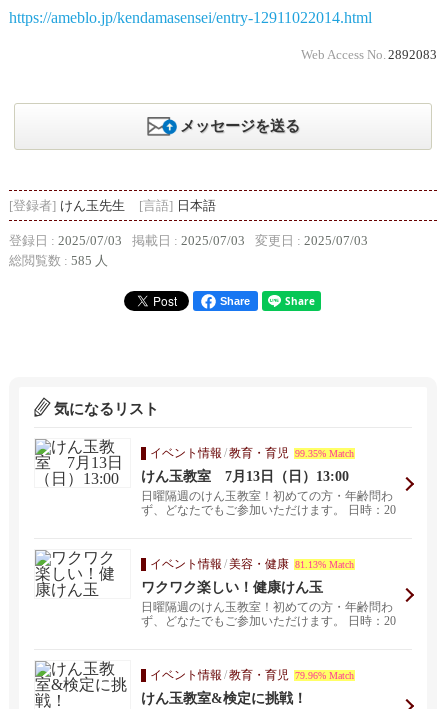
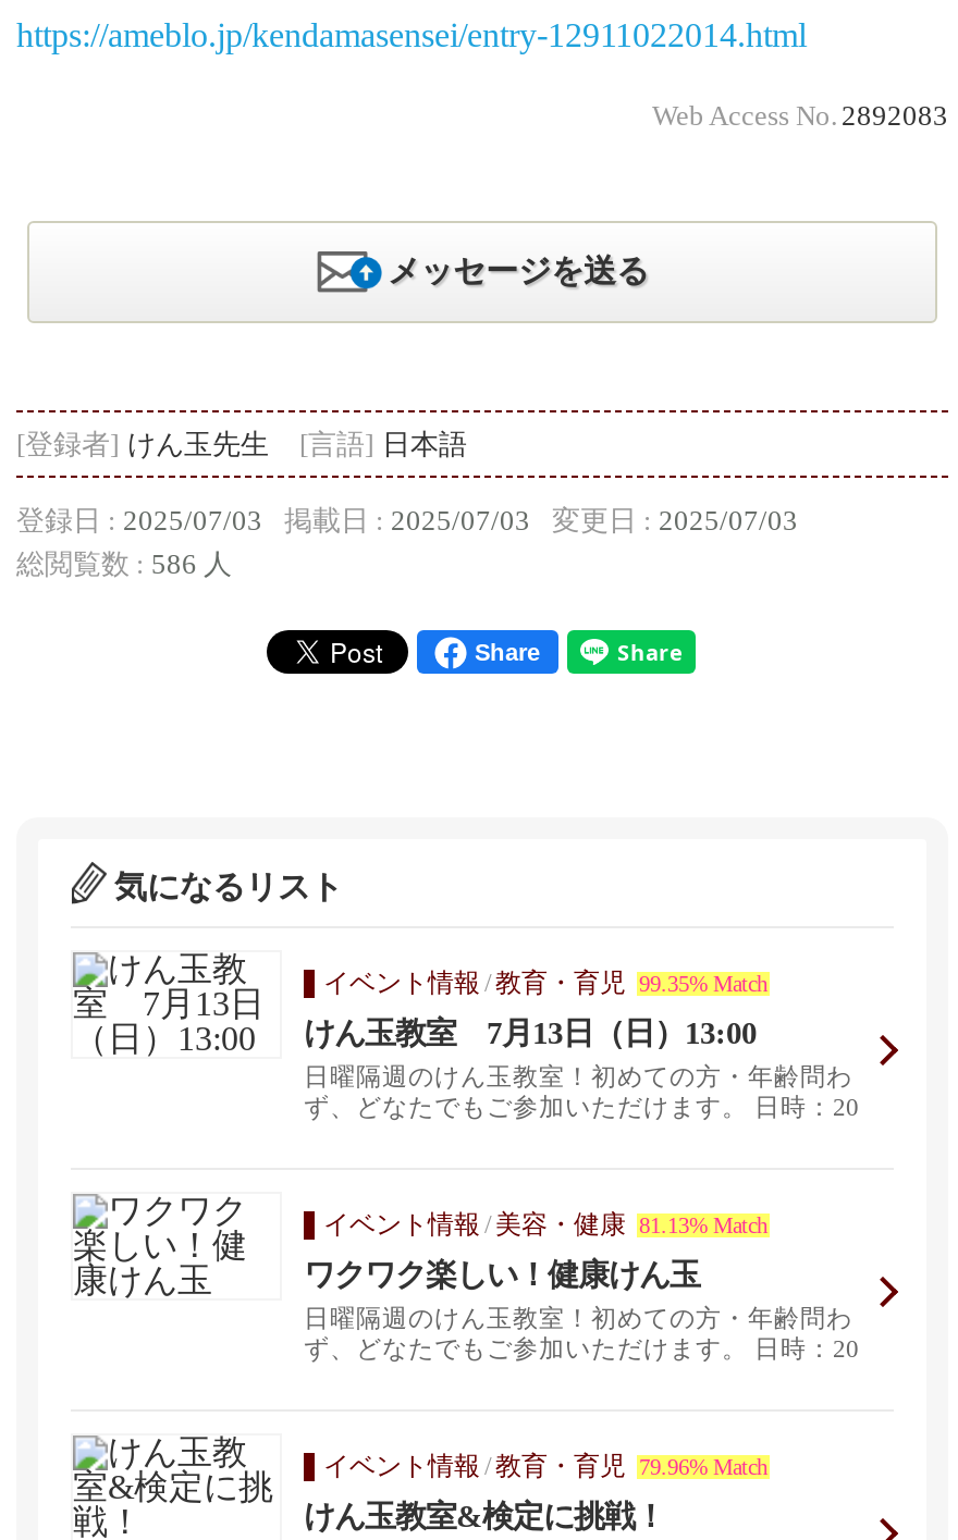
[9,254,108,268] 総閲覧数 : 585 人 -> [16,550,232,581] 総閲覧数 : 586 人

